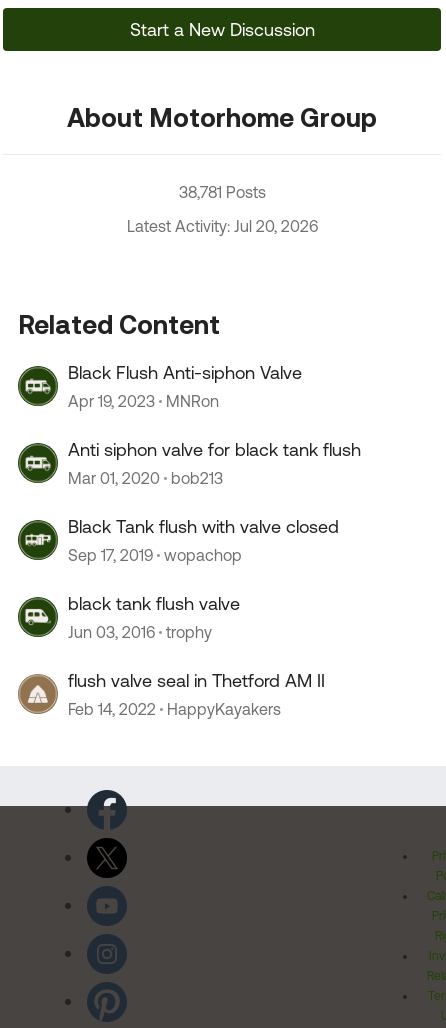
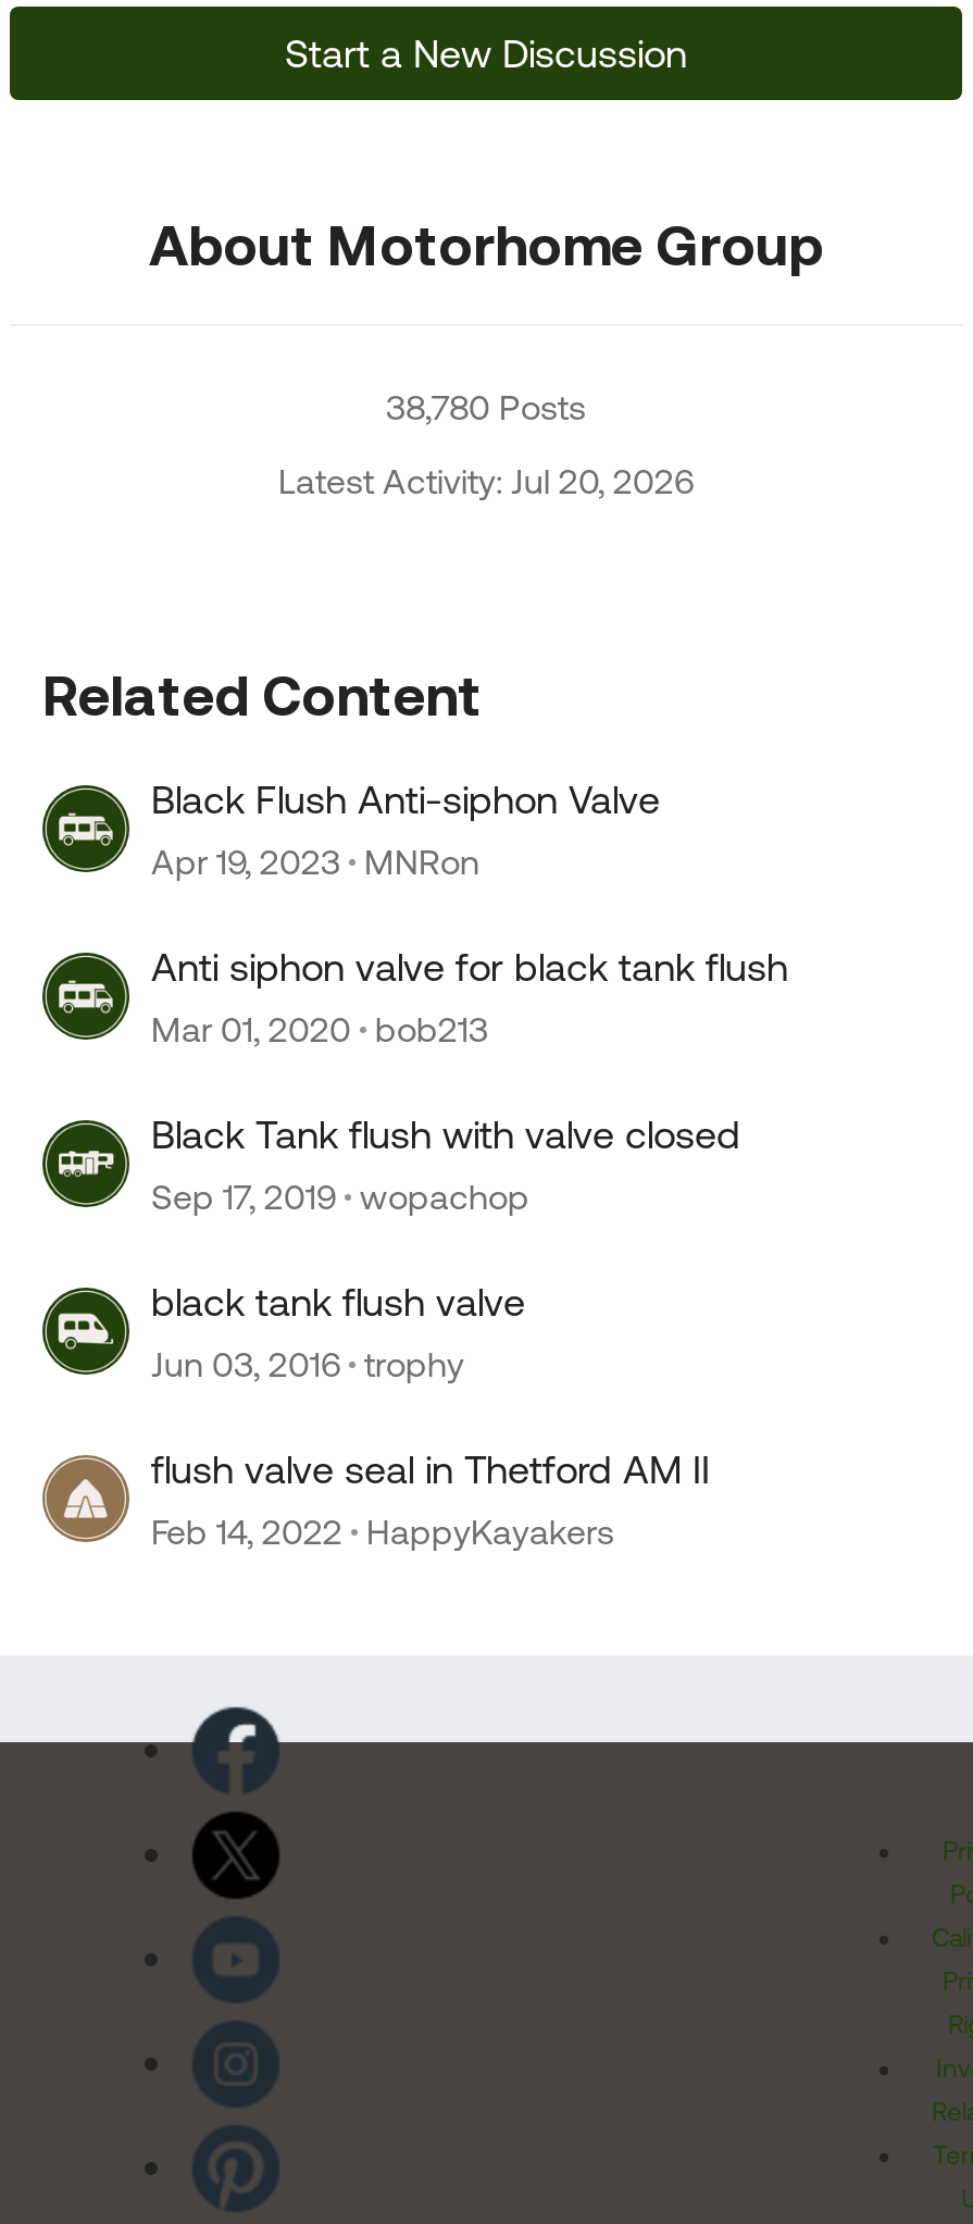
[178,183,265,201] 38,781 Posts -> [386,387,586,426] 38,780 Posts

